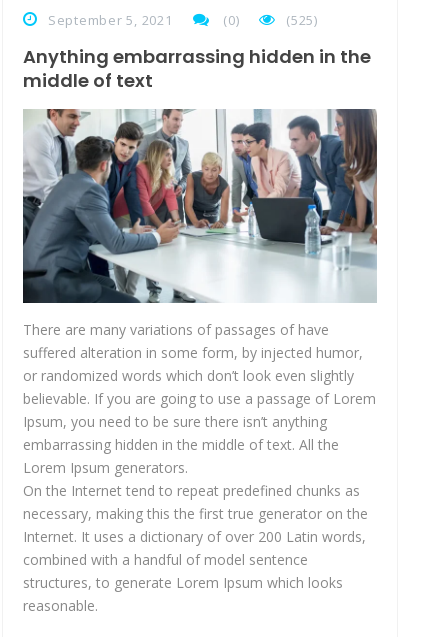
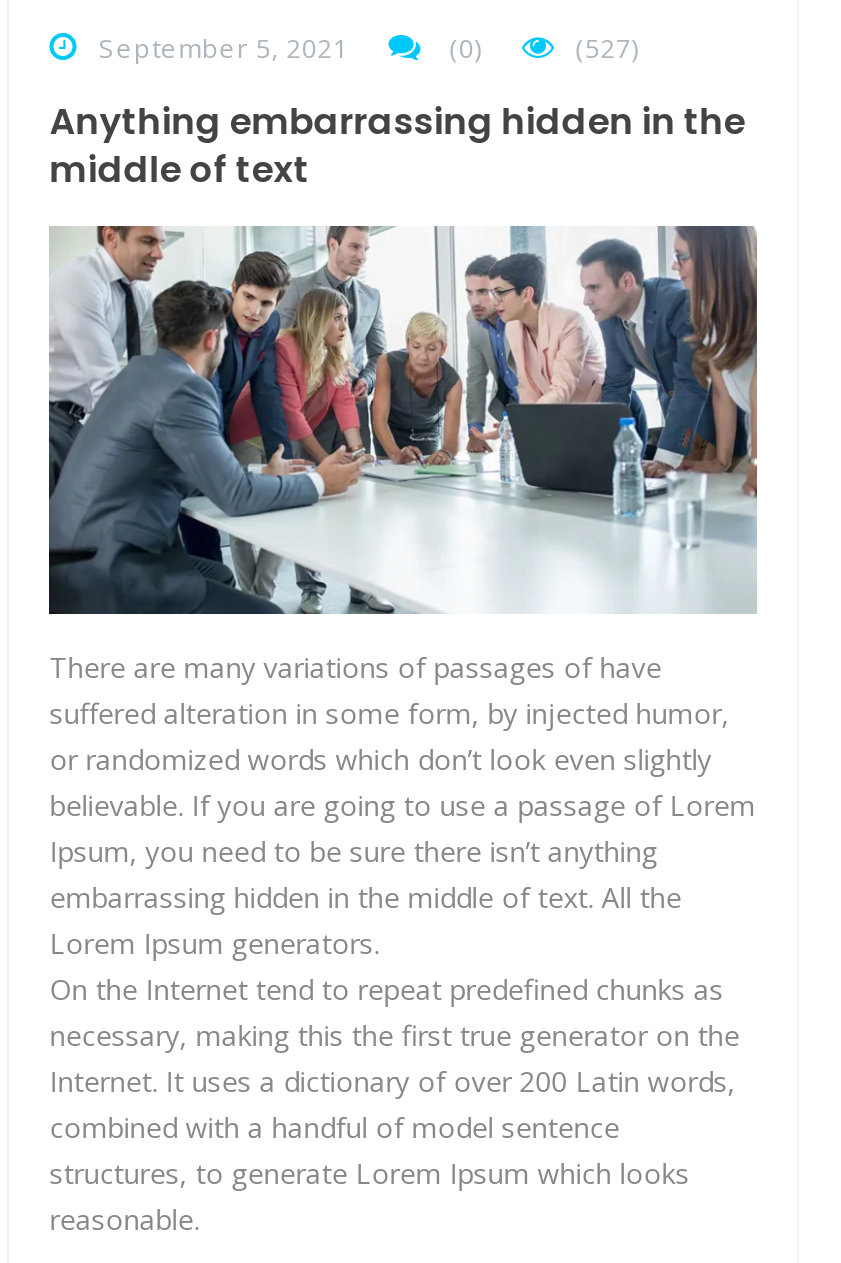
[286,11,318,29] (525) -> [575,30,639,66] (527)

